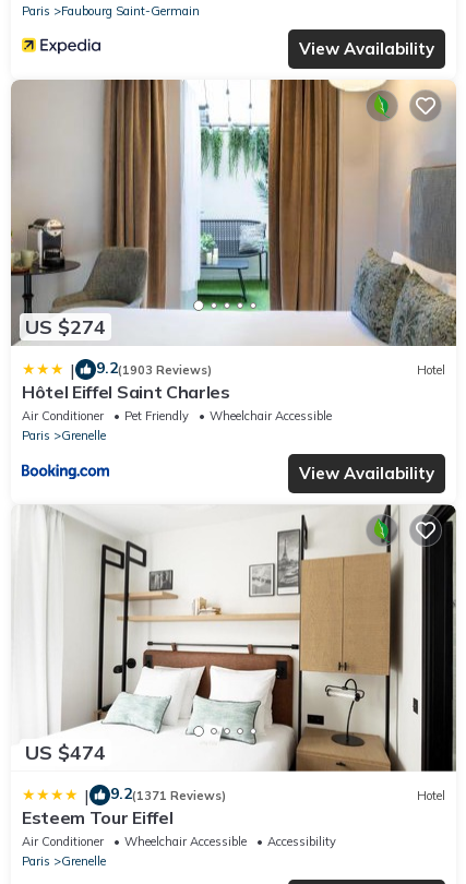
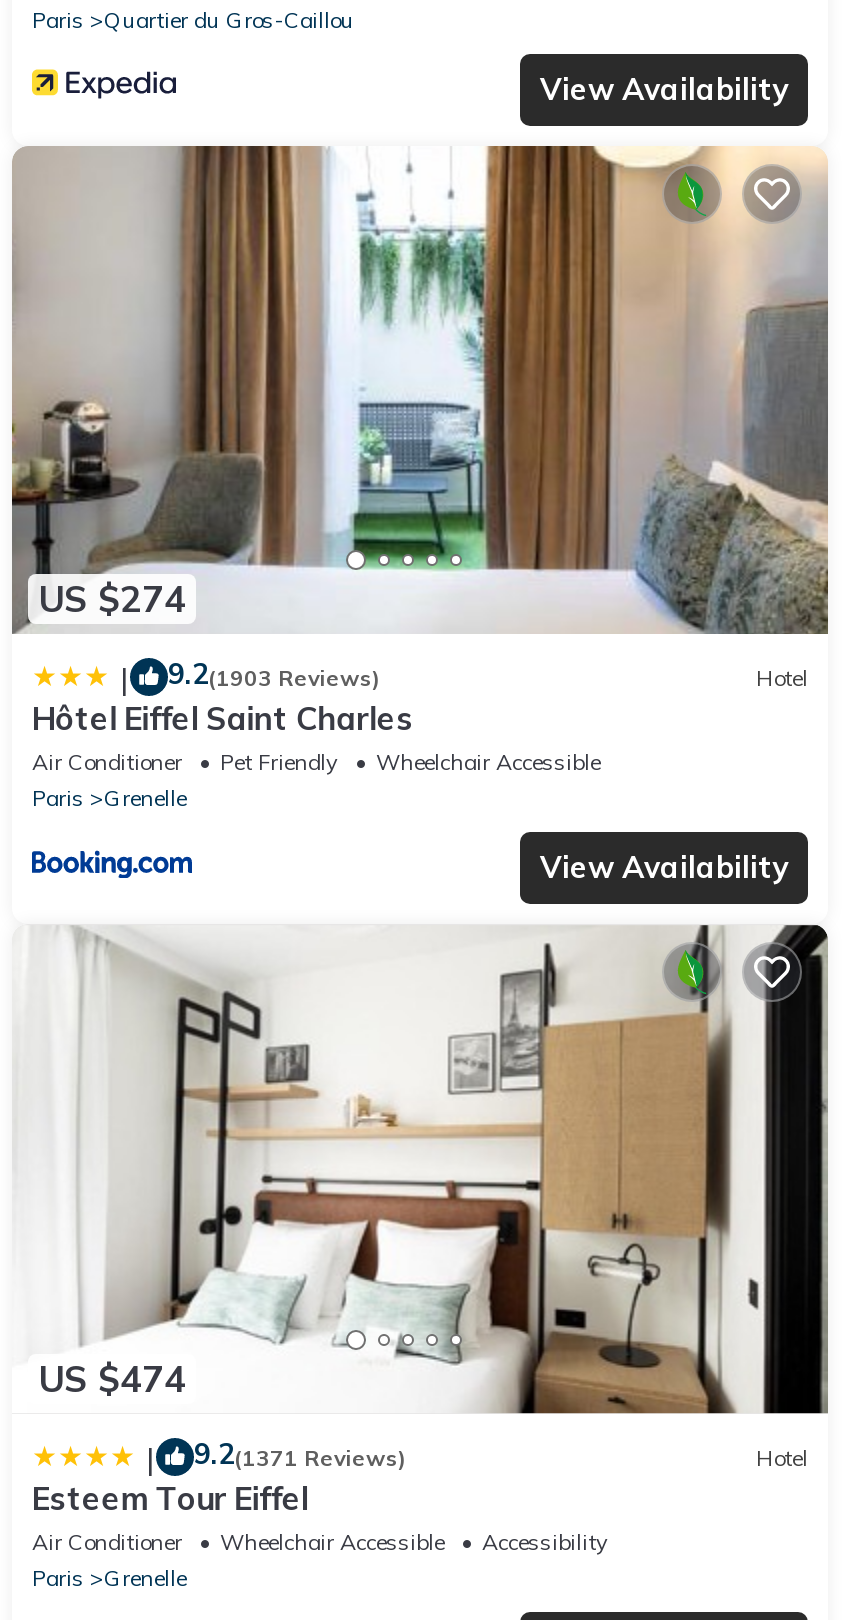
[61,3,200,18] Faubourg Saint-Germain -> [104,5,354,33] Quartier du Gros-Caillou

